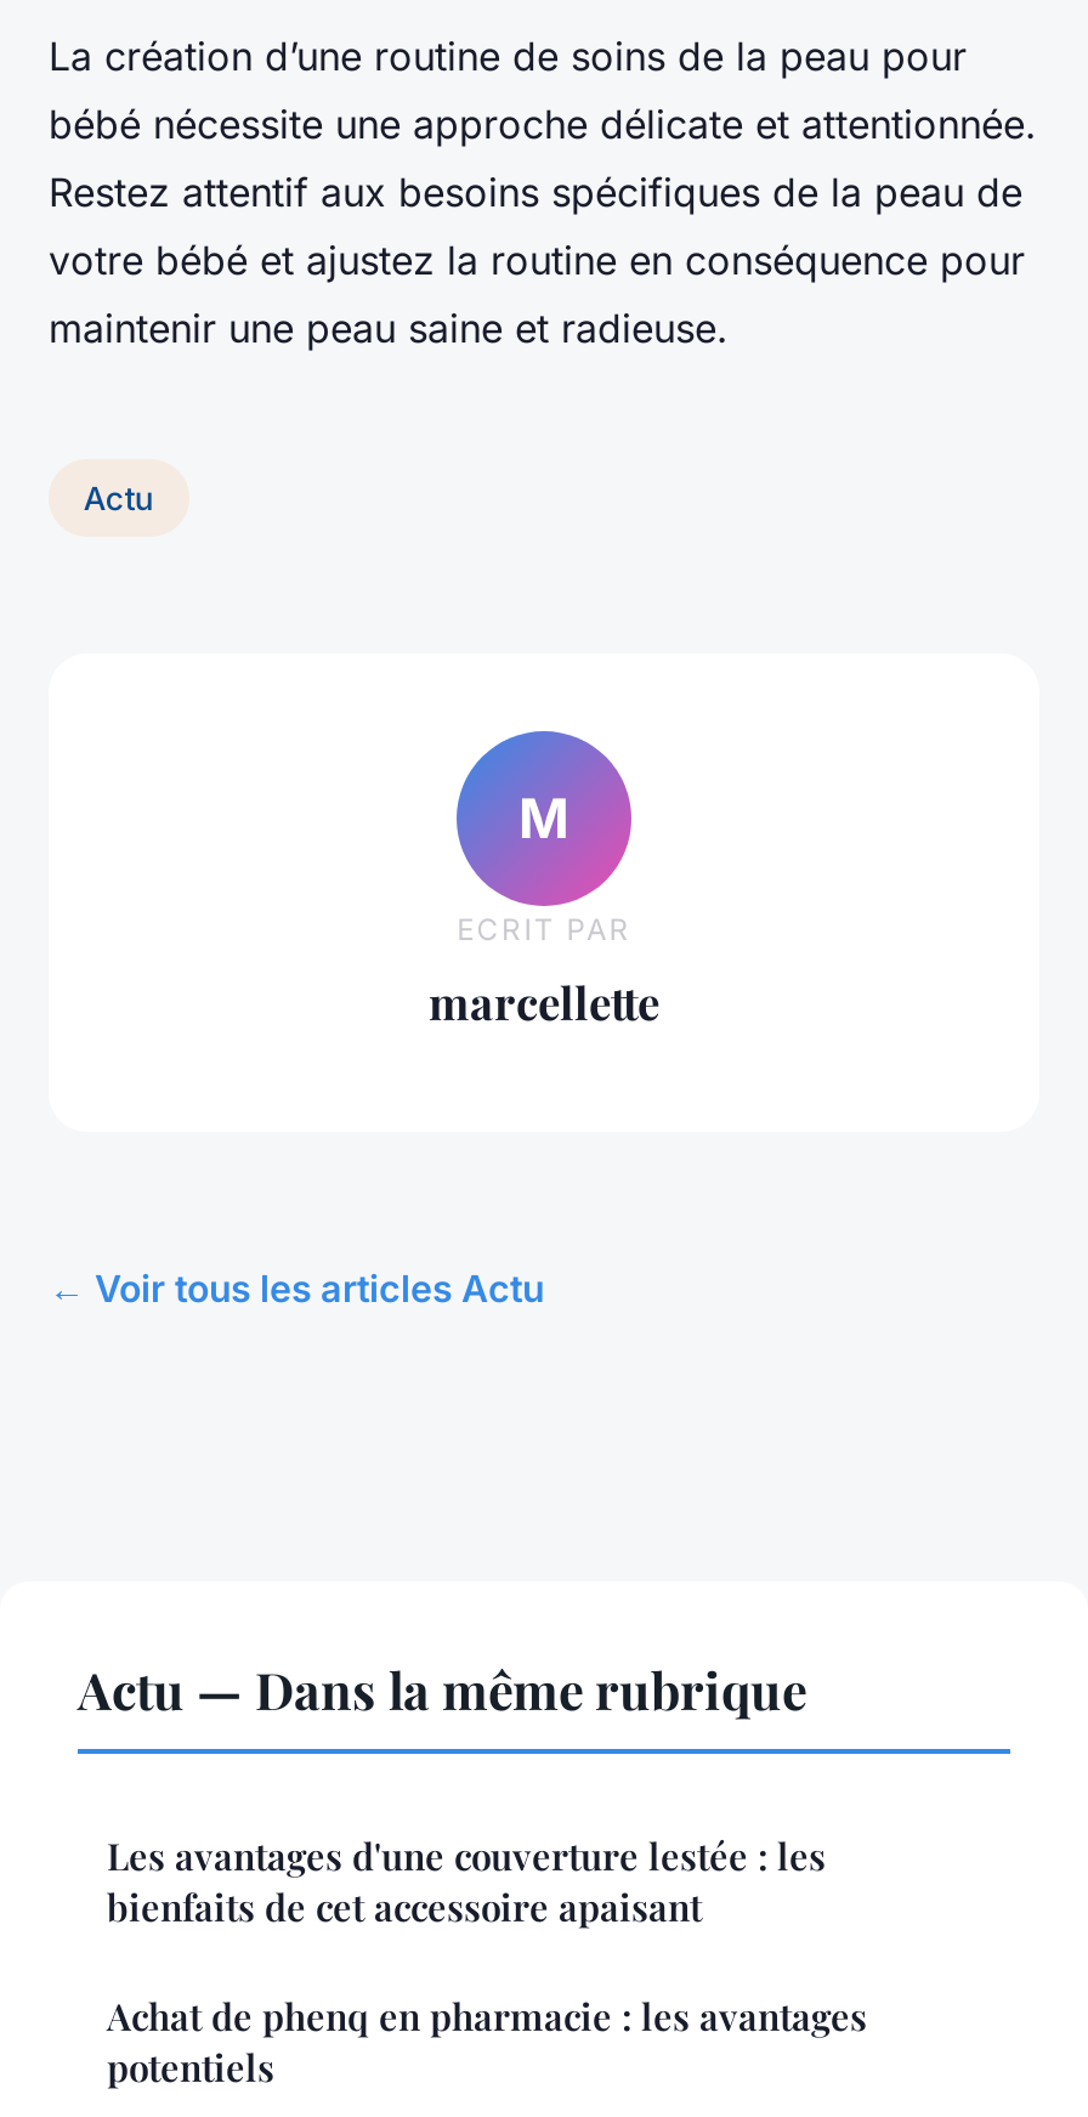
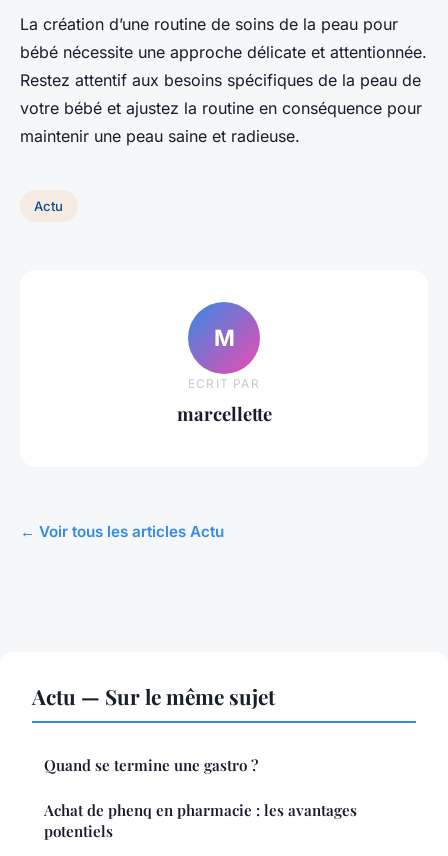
[78,1655,806,1723] Actu — Dans la même rubrique -> [32,682,275,710] Actu — Sur le même sujet
[107,1832,826,1932] Les avantages d'une couverture lestée : les | bienfaits de cet accessoire apaisant -> [44,755,258,775] Quand se termine une gastro ?

